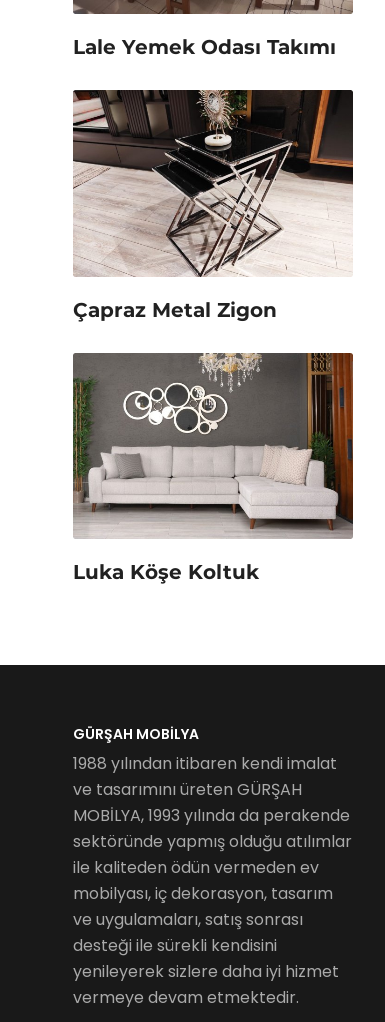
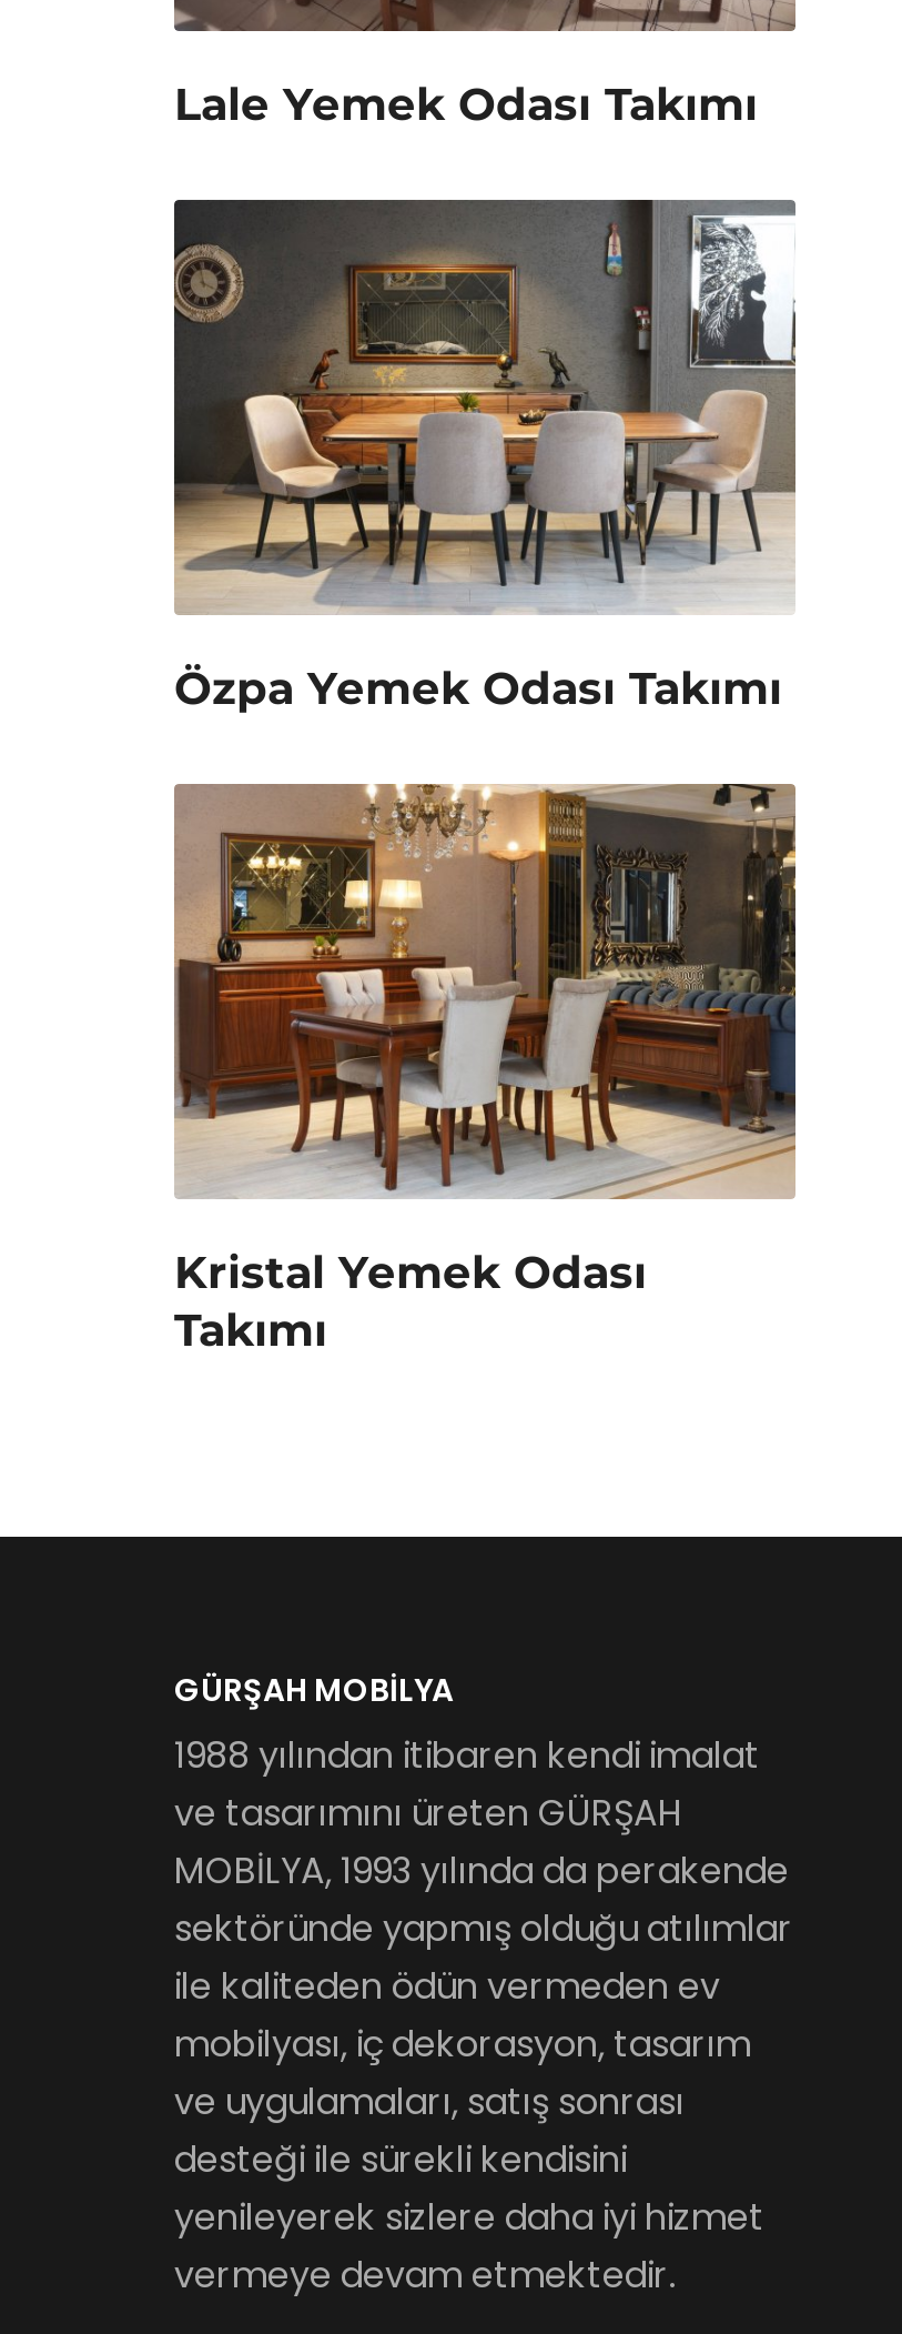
[73,89,354,321] [image] | Çapraz Metal Zigon -> [172,198,795,715] [image] | Özpa Yemek Odası Takımı
[72,352,353,584] [image] | Luka Köşe Koltuk -> [172,782,798,1356] [image] | Kristal Yemek Odası | Takımı

